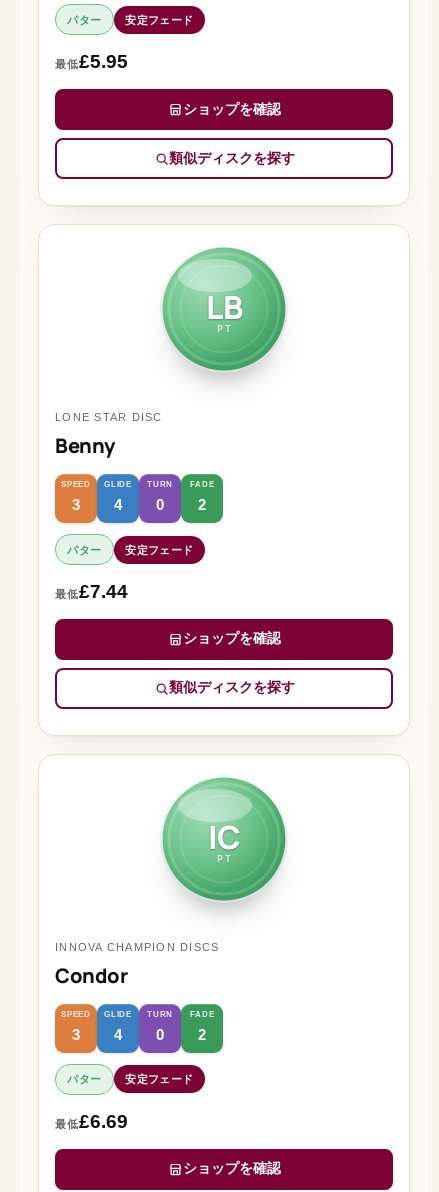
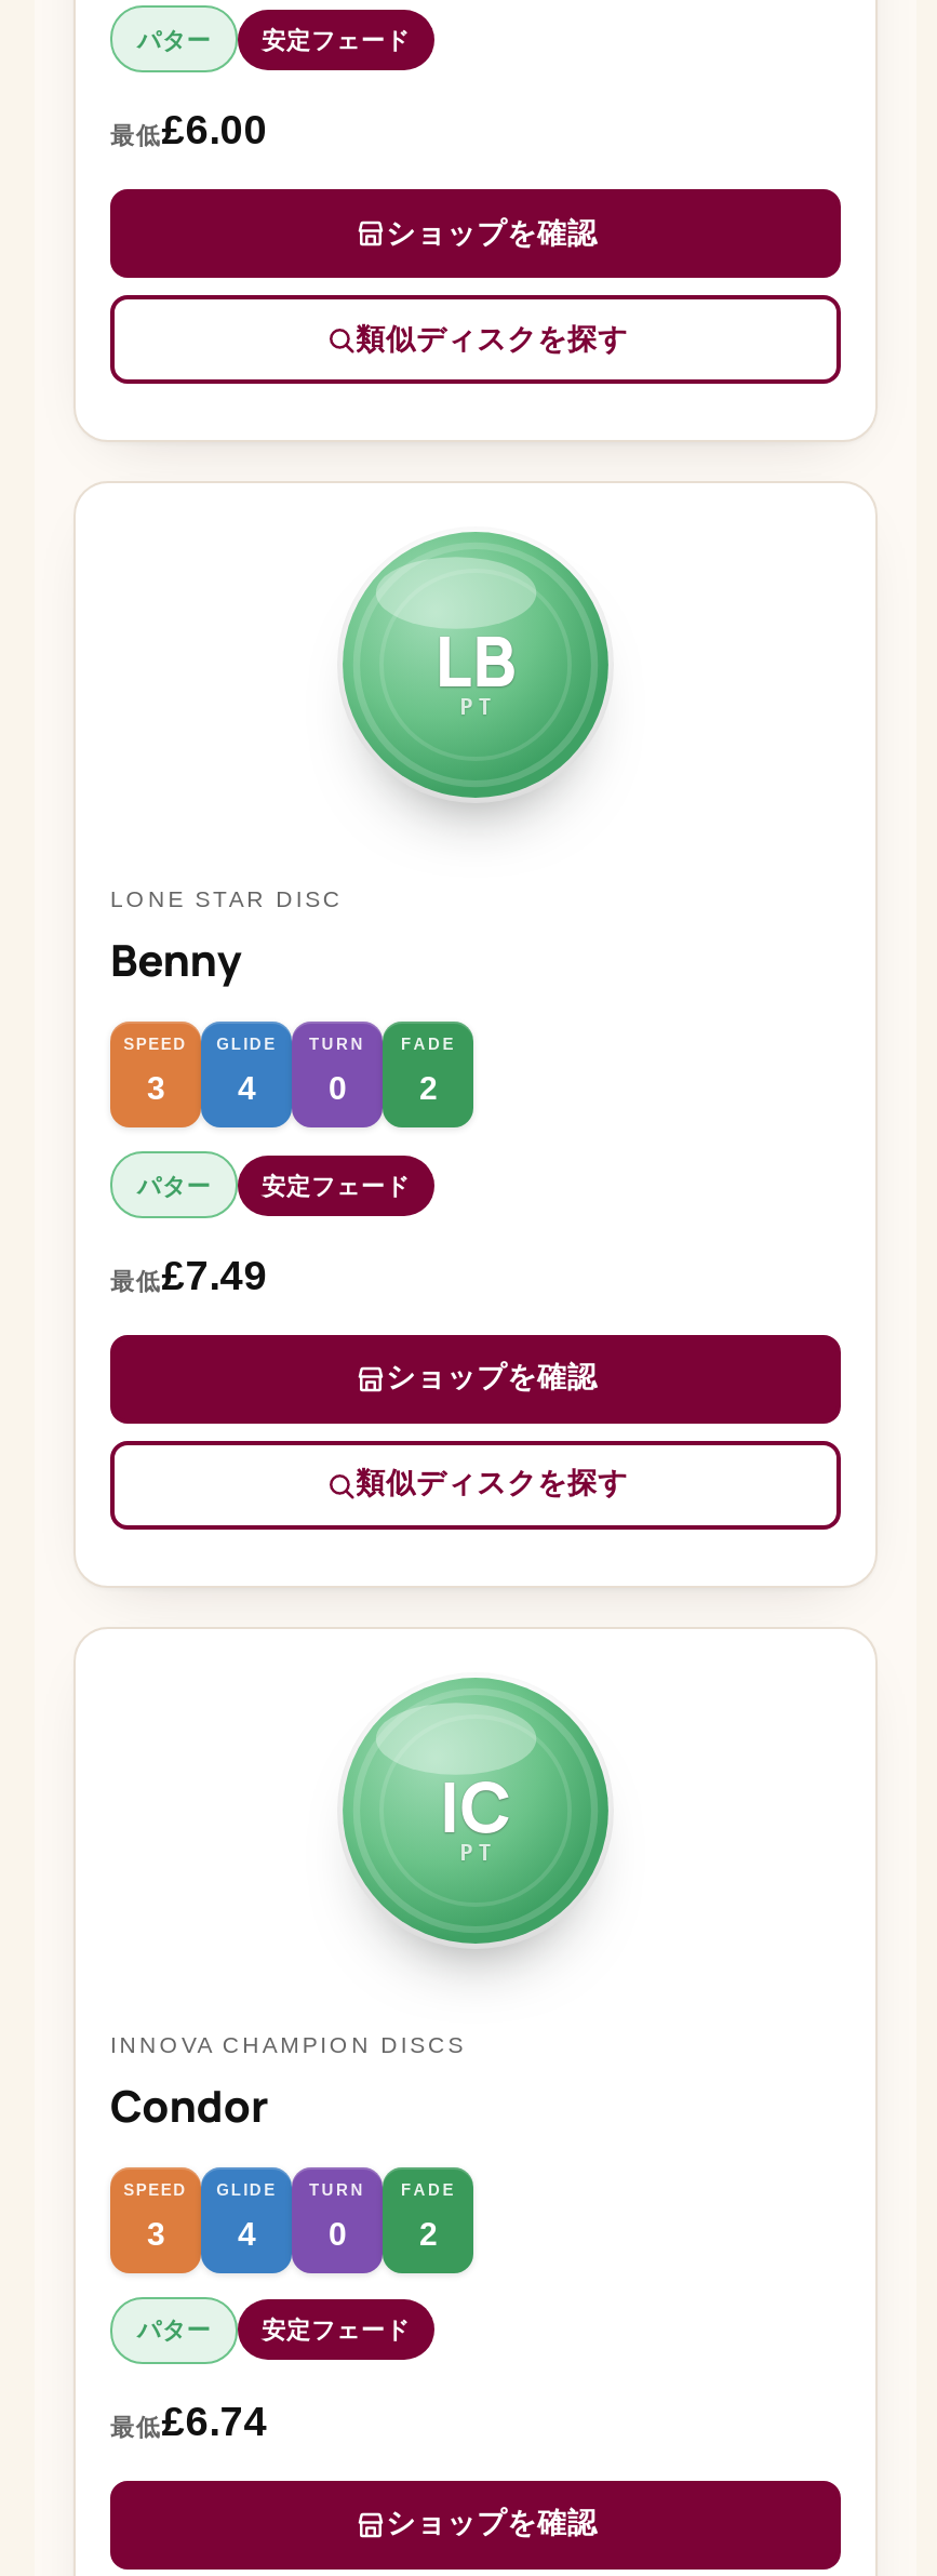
[55,51,128,72] 最低£5.95 -> [110,107,268,153] 最低£6.00
[55,581,128,602] 最低£7.44 -> [110,1253,268,1298] 最低£7.49
[55,1111,128,1132] 最低£6.69 -> [110,2398,268,2443] 最低£6.74

